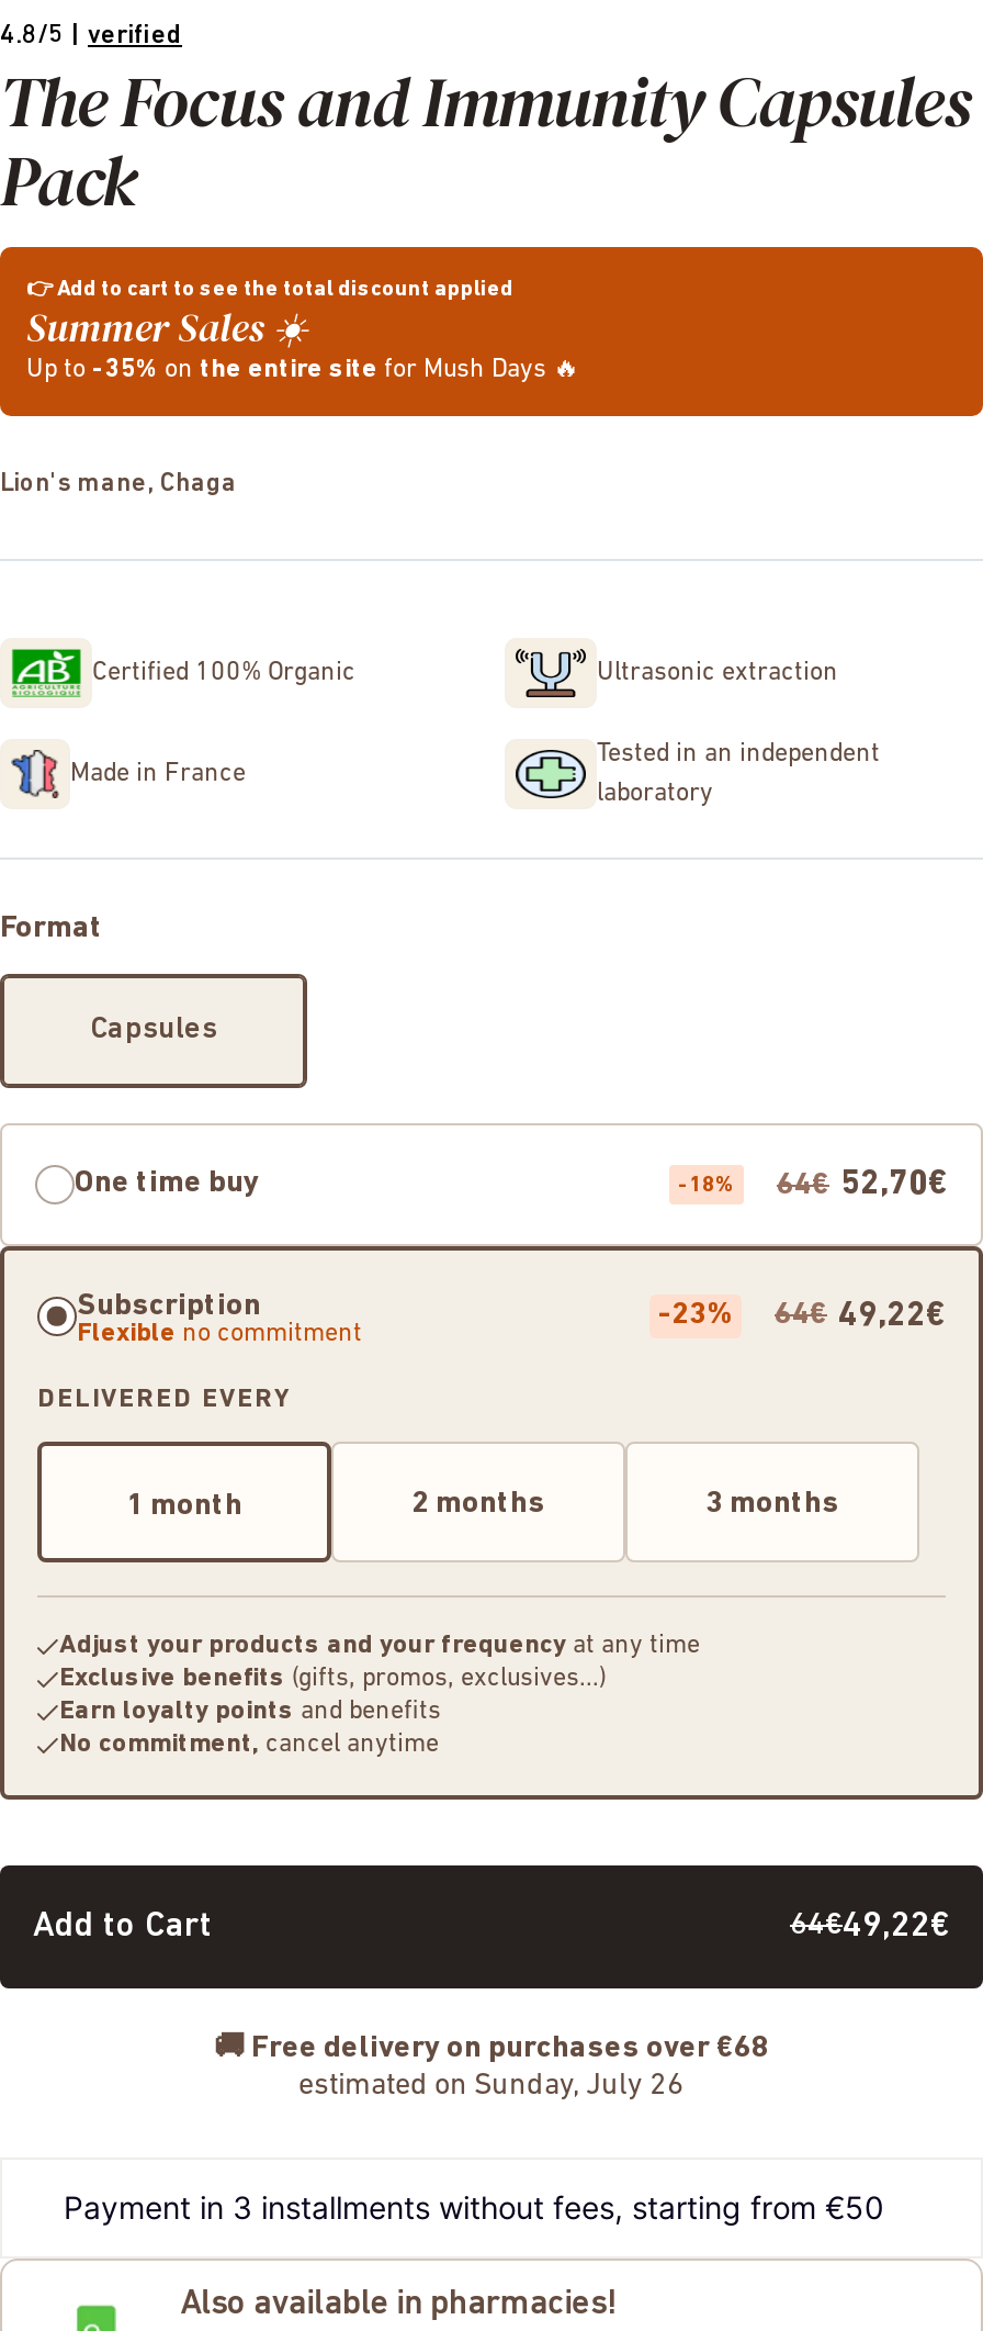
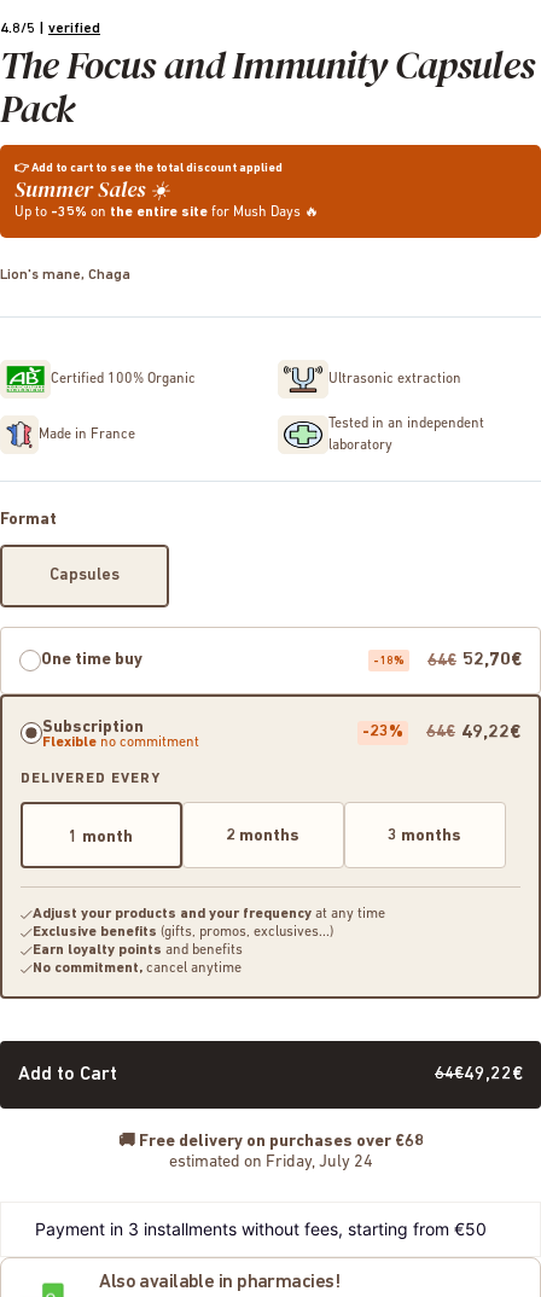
[298,2070,685,2103] estimated on Sunday, July 26 -> [168,1153,373,1171] estimated on Friday, July 24

